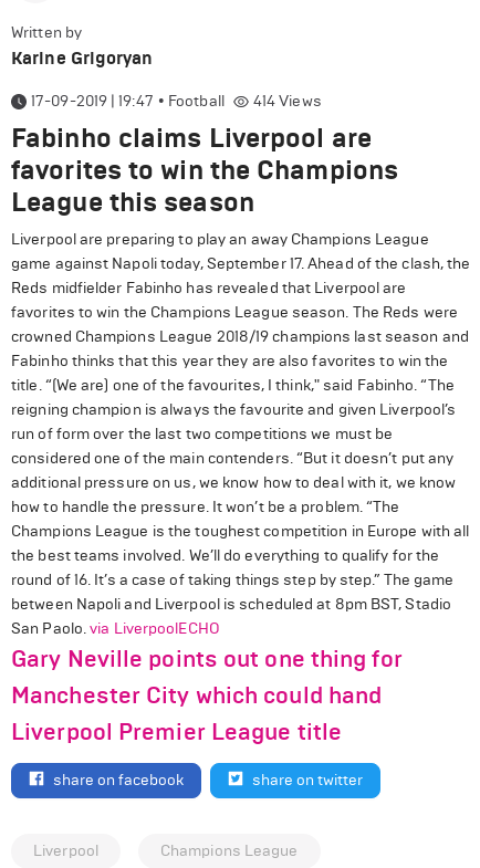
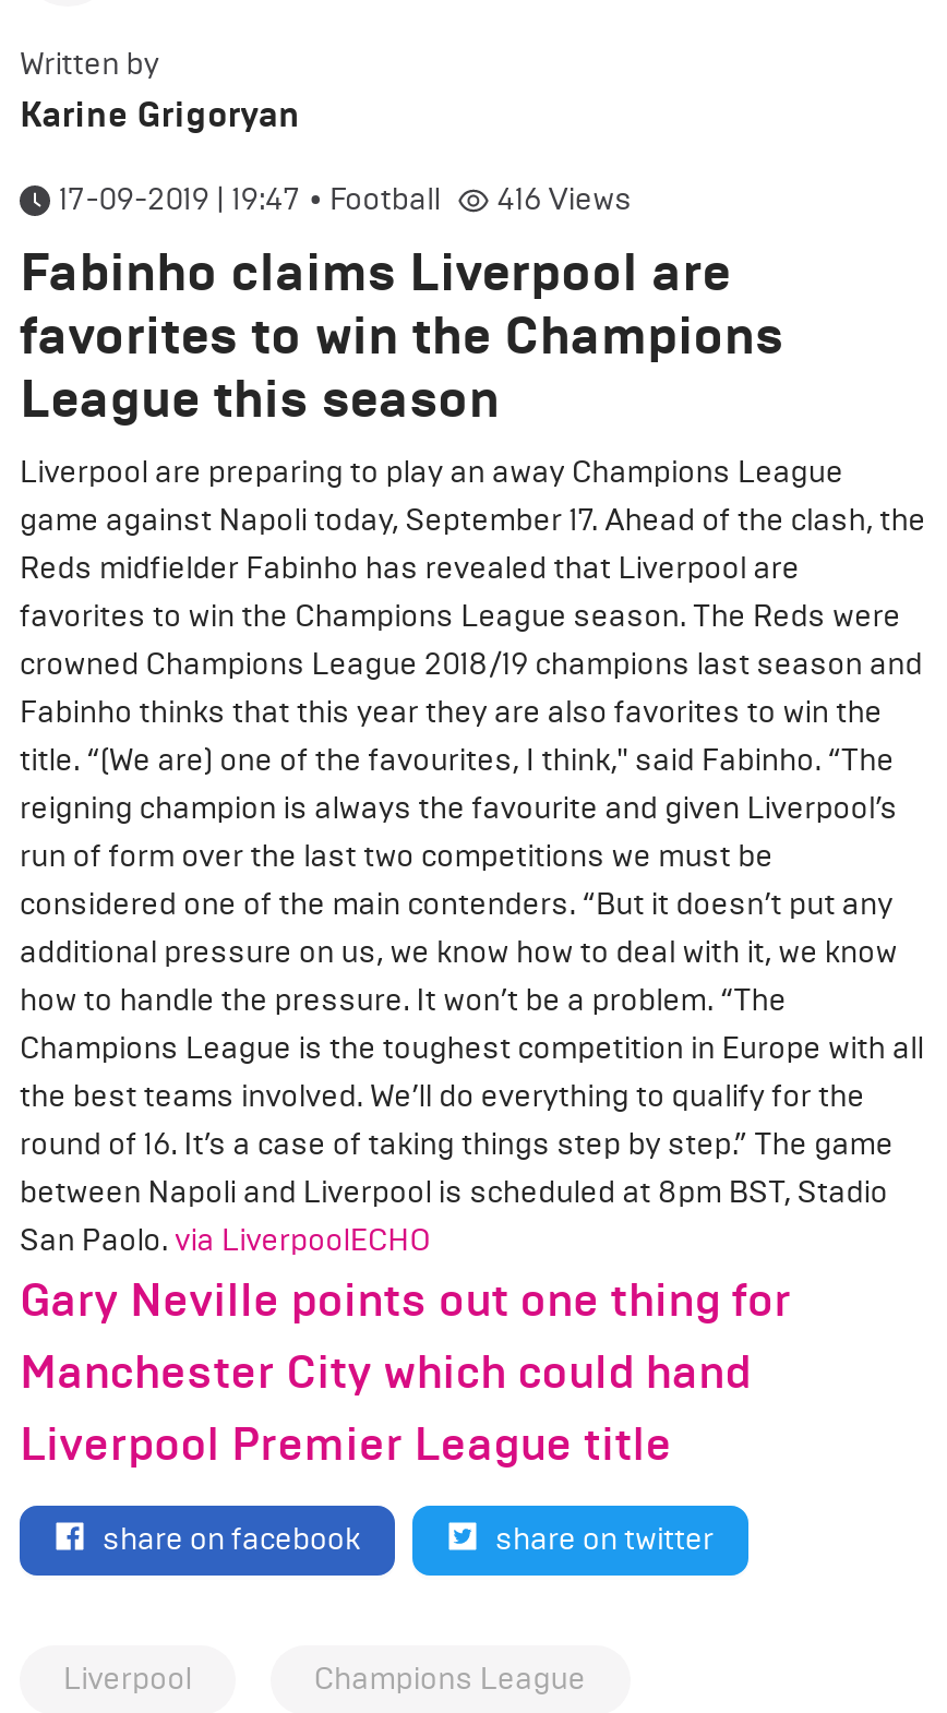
[253,92,322,111] 414 Views -> [497,181,632,218] 416 Views

